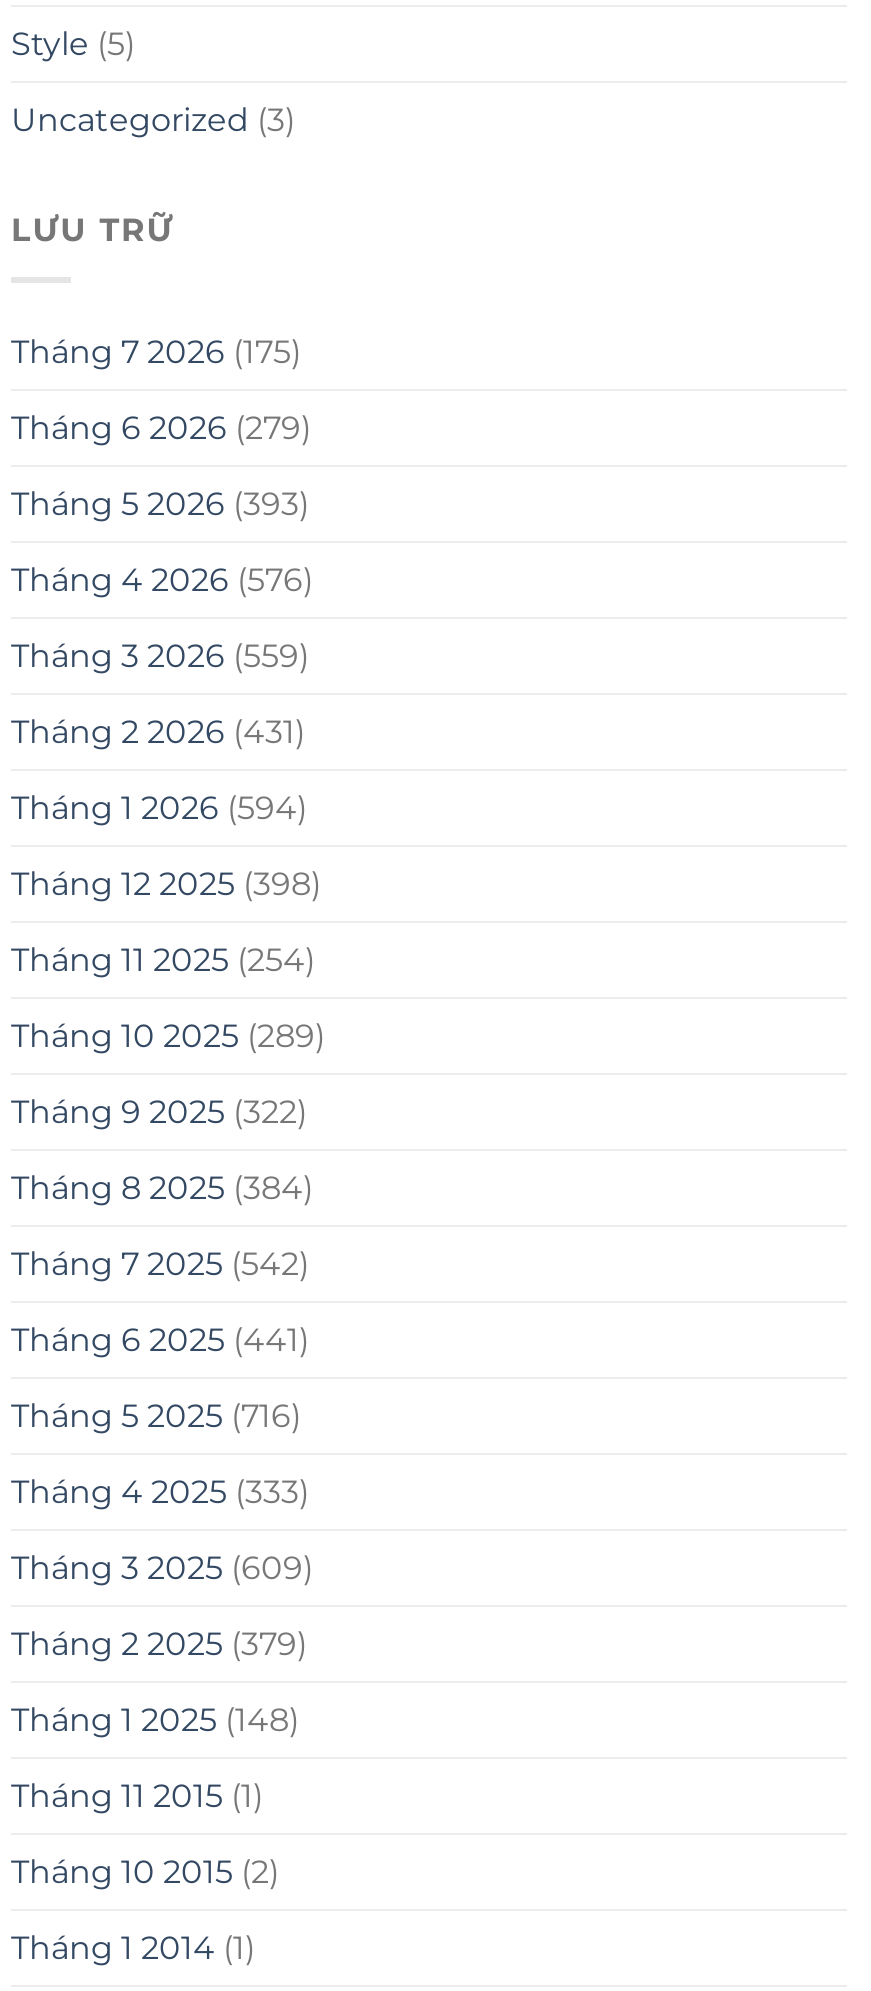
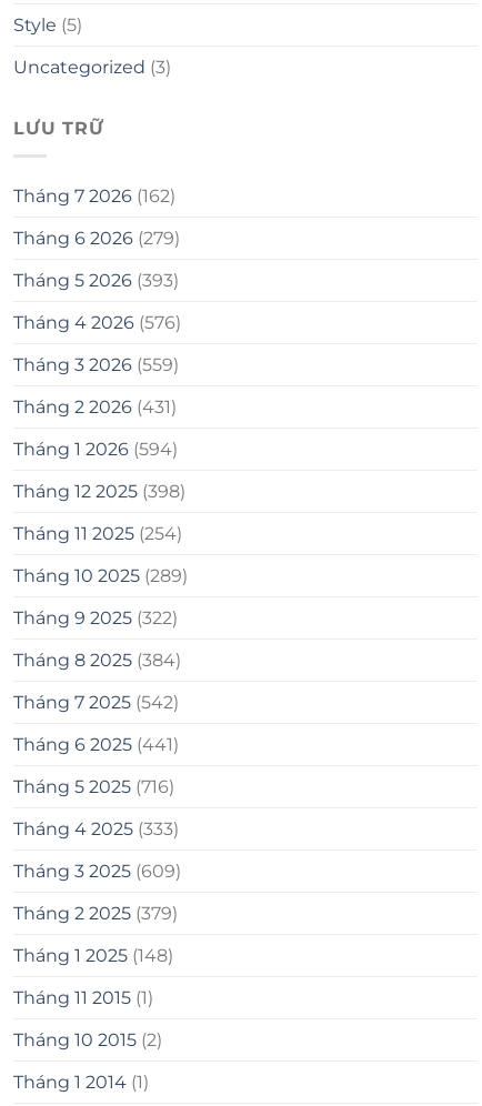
[11,333,301,371] Tháng 7 2026 (175) -> [13,185,175,206] Tháng 7 2026 (162)

